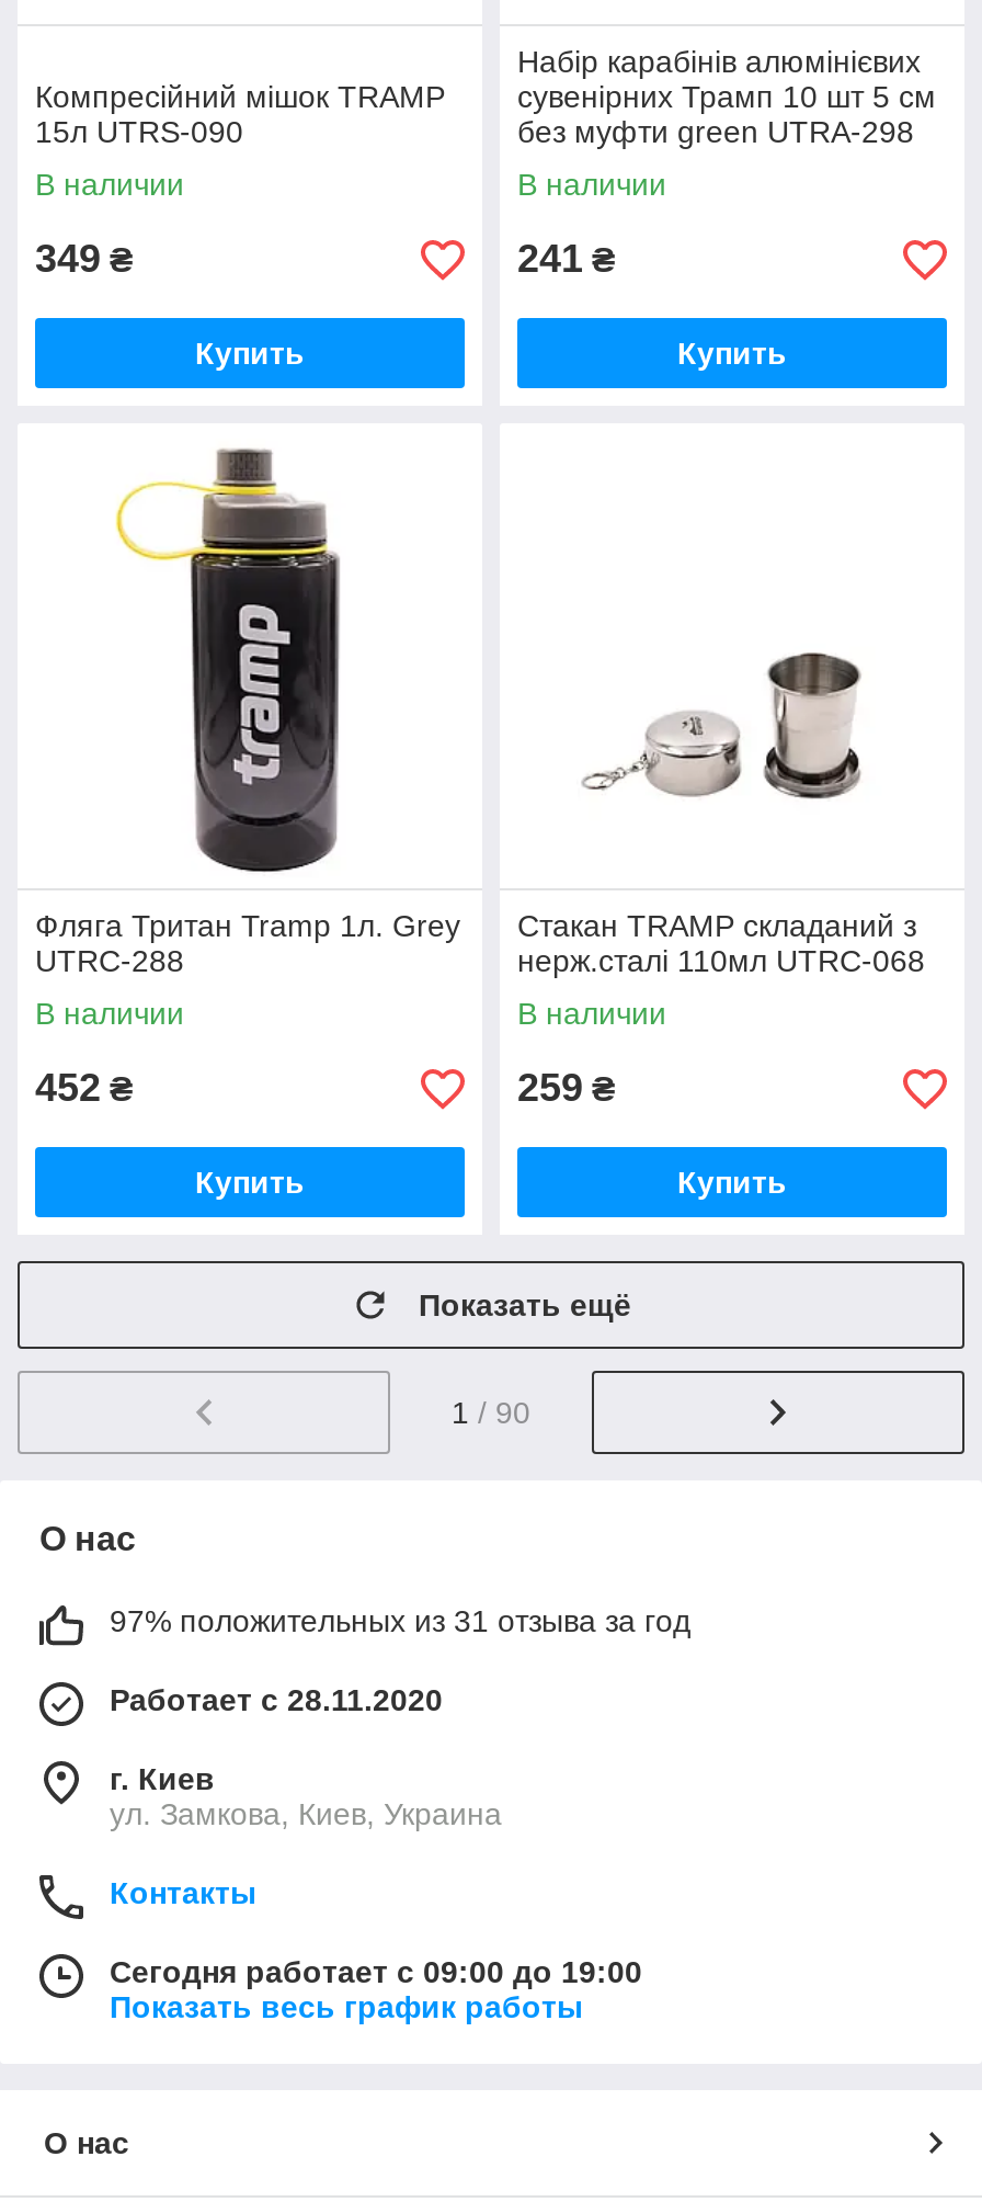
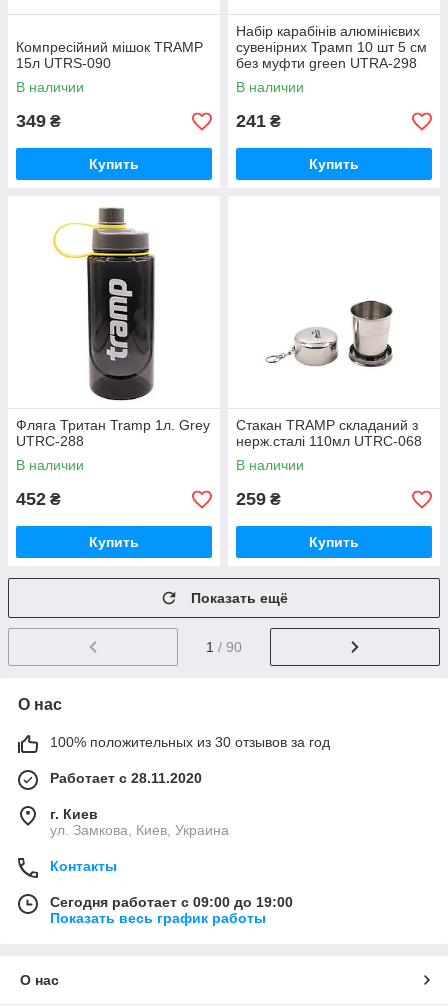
[110,1604,690,1639] 97% положительных из 31 отзыва за год -> [50,734,330,750] 100% положительных из 30 отзывов за год

